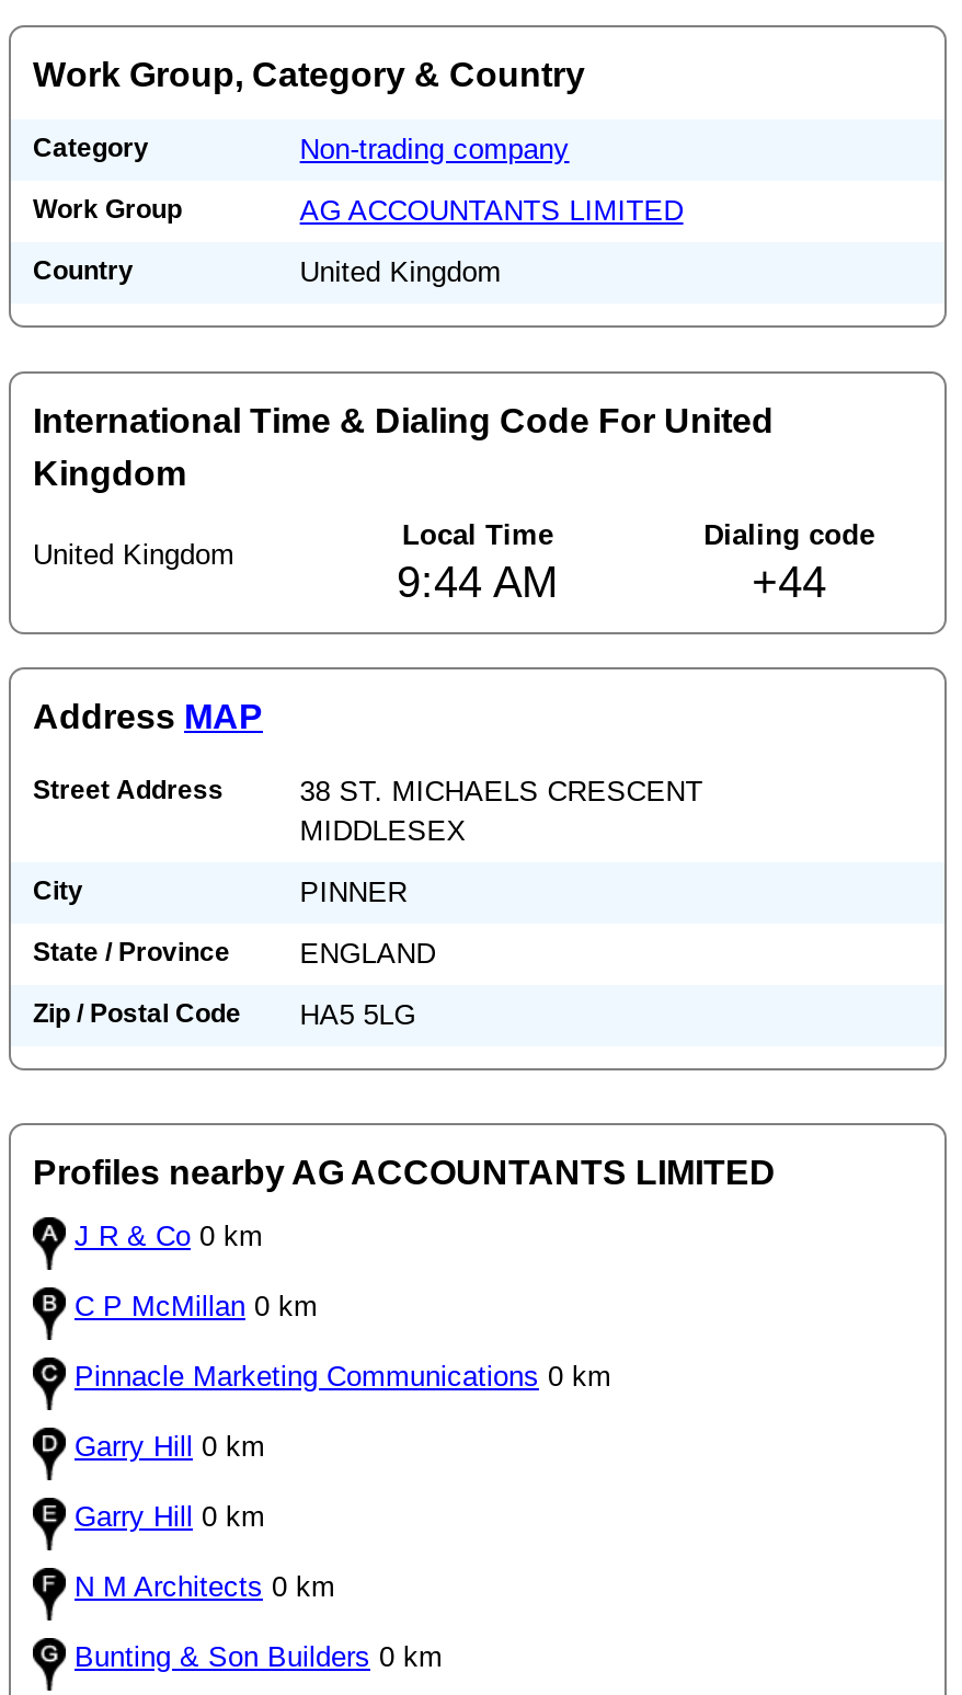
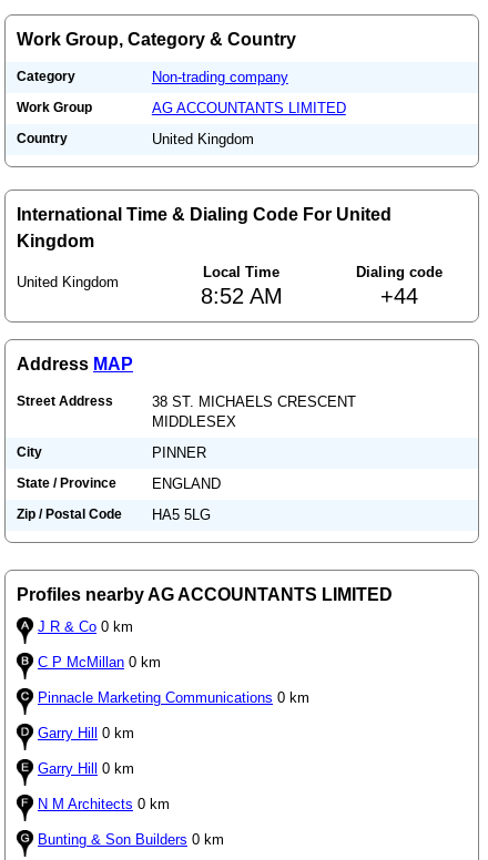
[397,558,559,606] 9:44 AM -> [201,284,283,308] 8:52 AM

